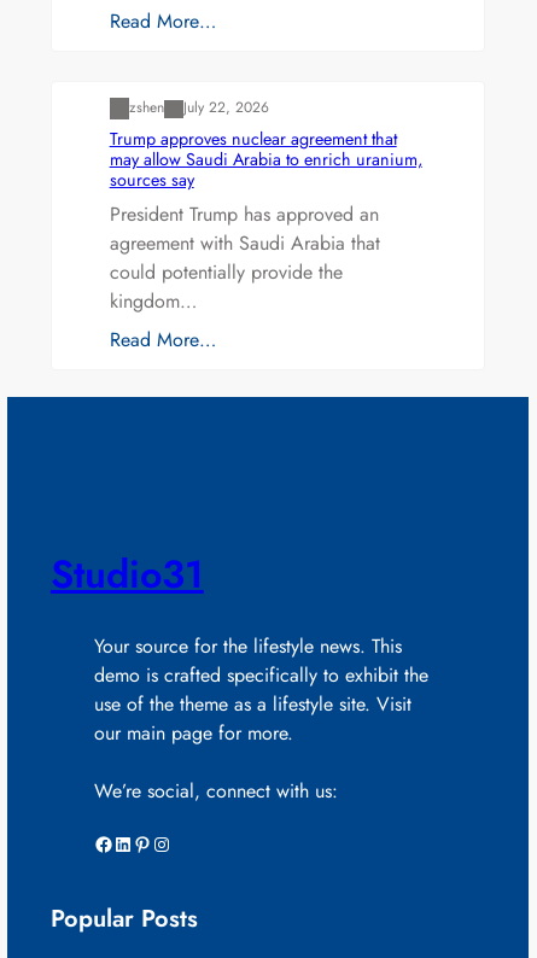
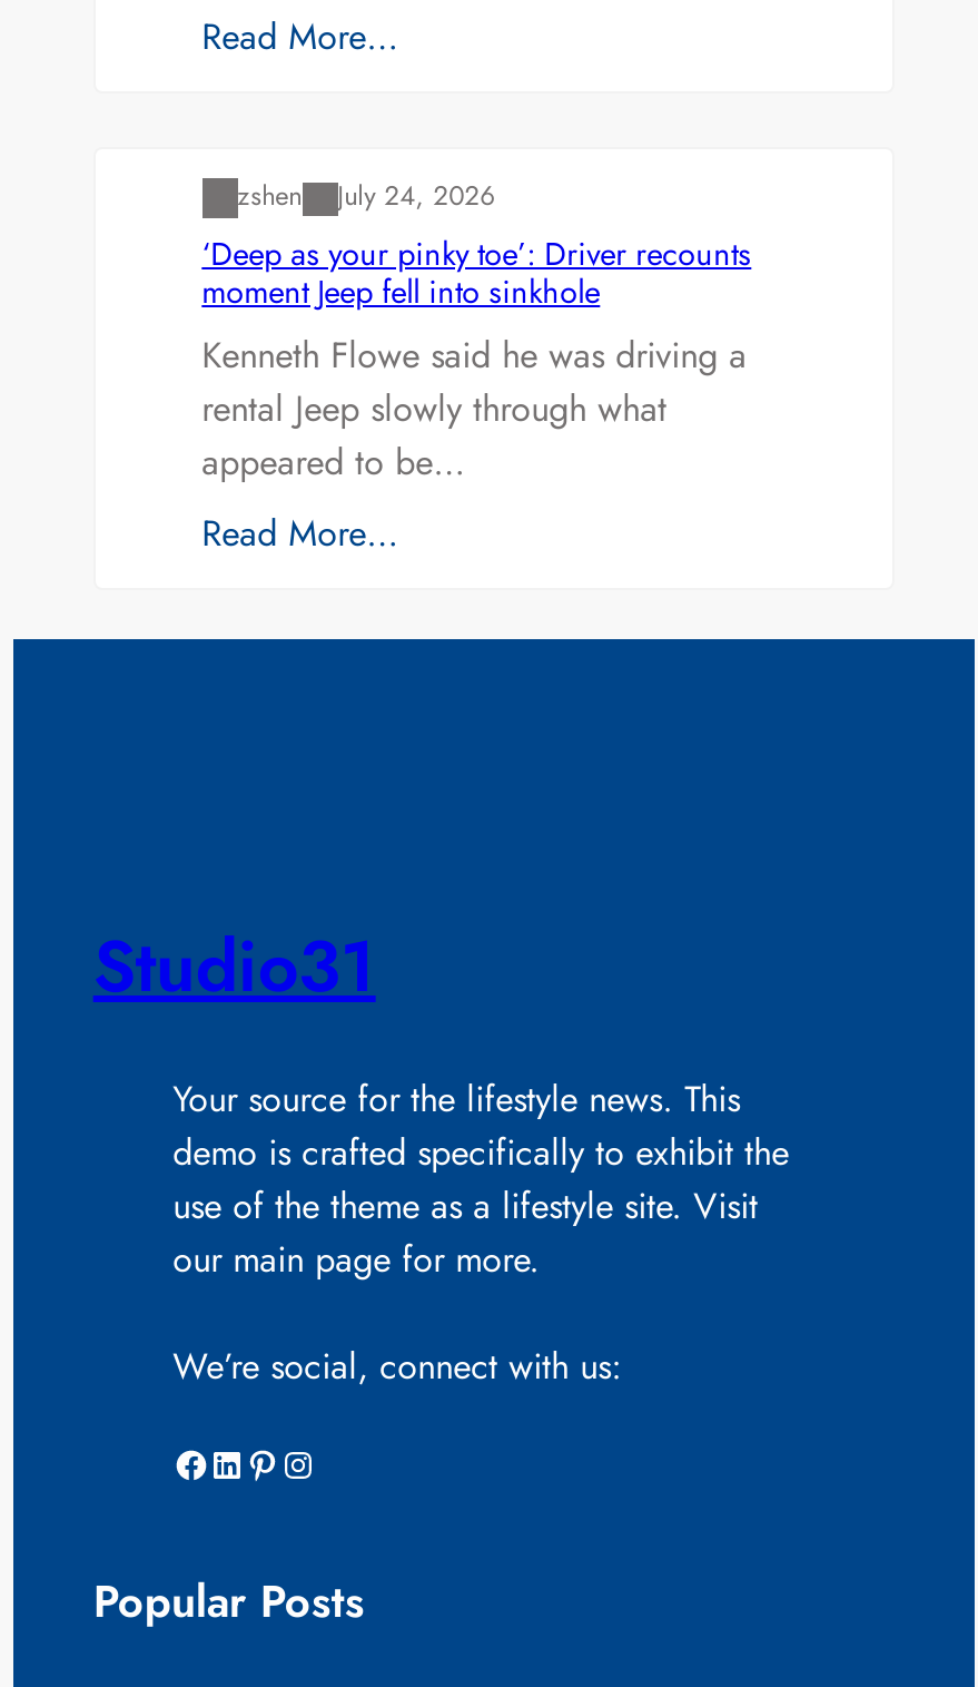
[109,97,422,315] July 22, 2026 | Trump approves nuclear agreement that | may allow Saudi Arabia to enrich uranium, | sources say | President Trump has approved an | agreement with Saudi Arabia that | could potentially provide the | kingdom… -> [202,177,751,488] July 24, 2026 | ‘Deep as your pinky toe’: Driver recounts | moment Jeep fell into sinkhole | Kenneth Flowe said he was driving a | rental Jeep slowly through what | appeared to be…

